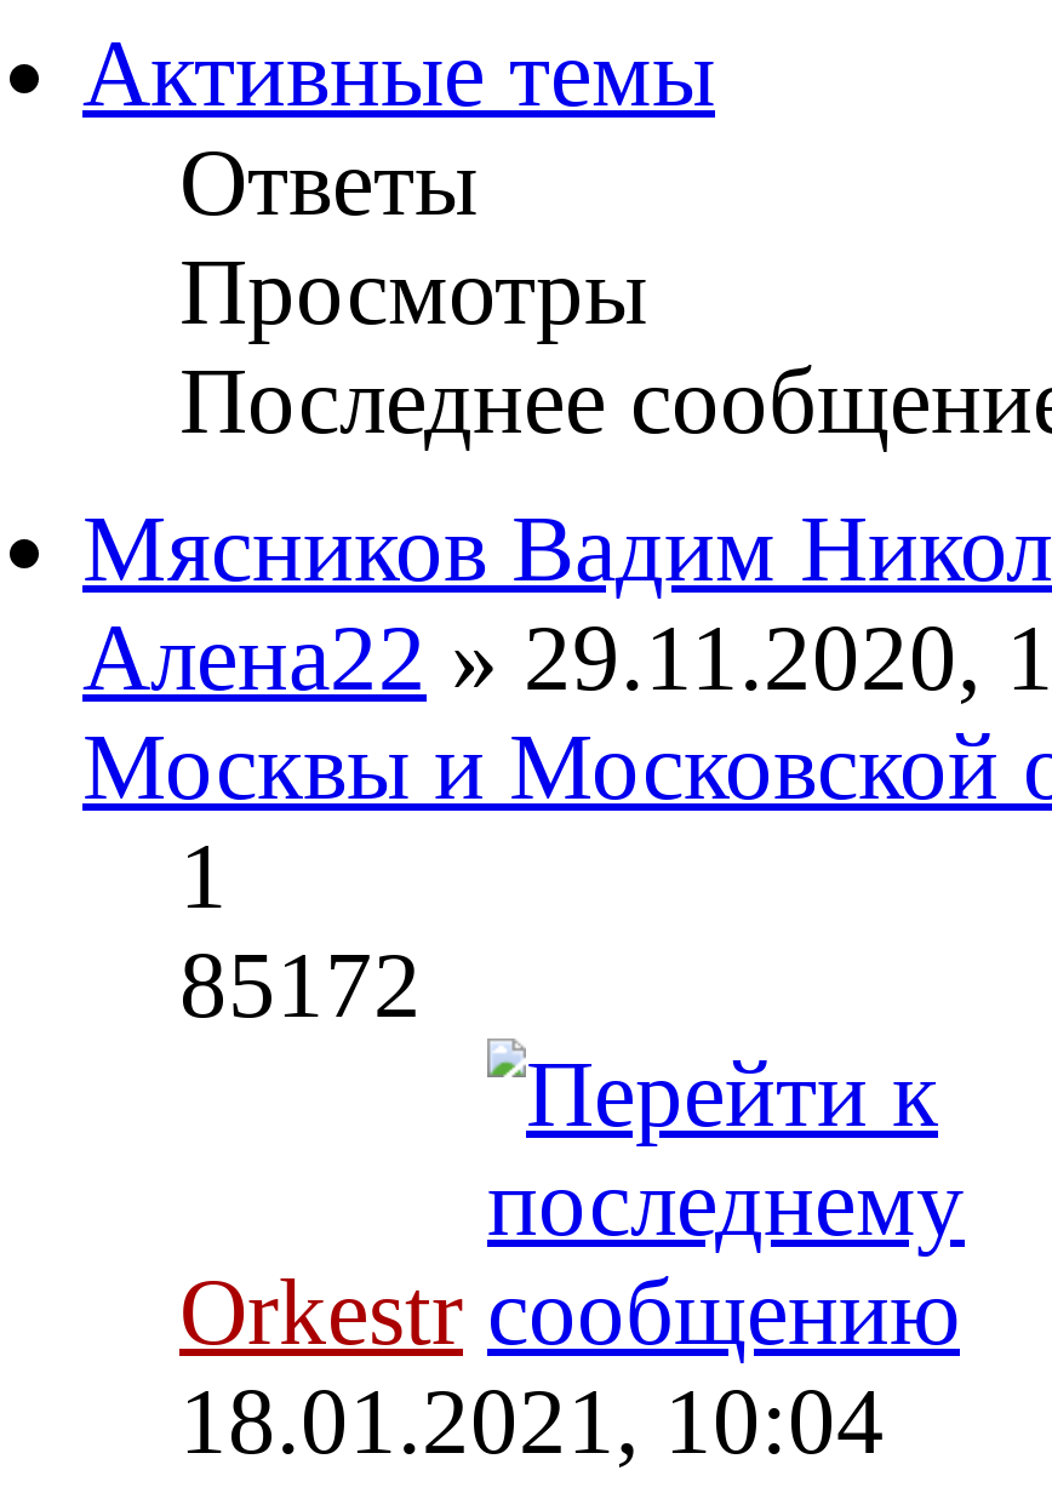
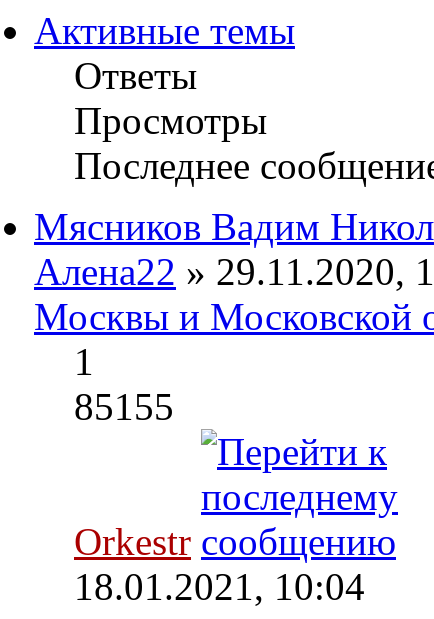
[179,933,422,1037] 85172 -> [74,385,174,428] 85155

